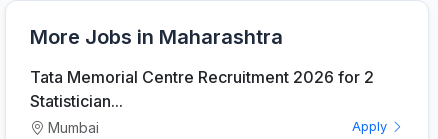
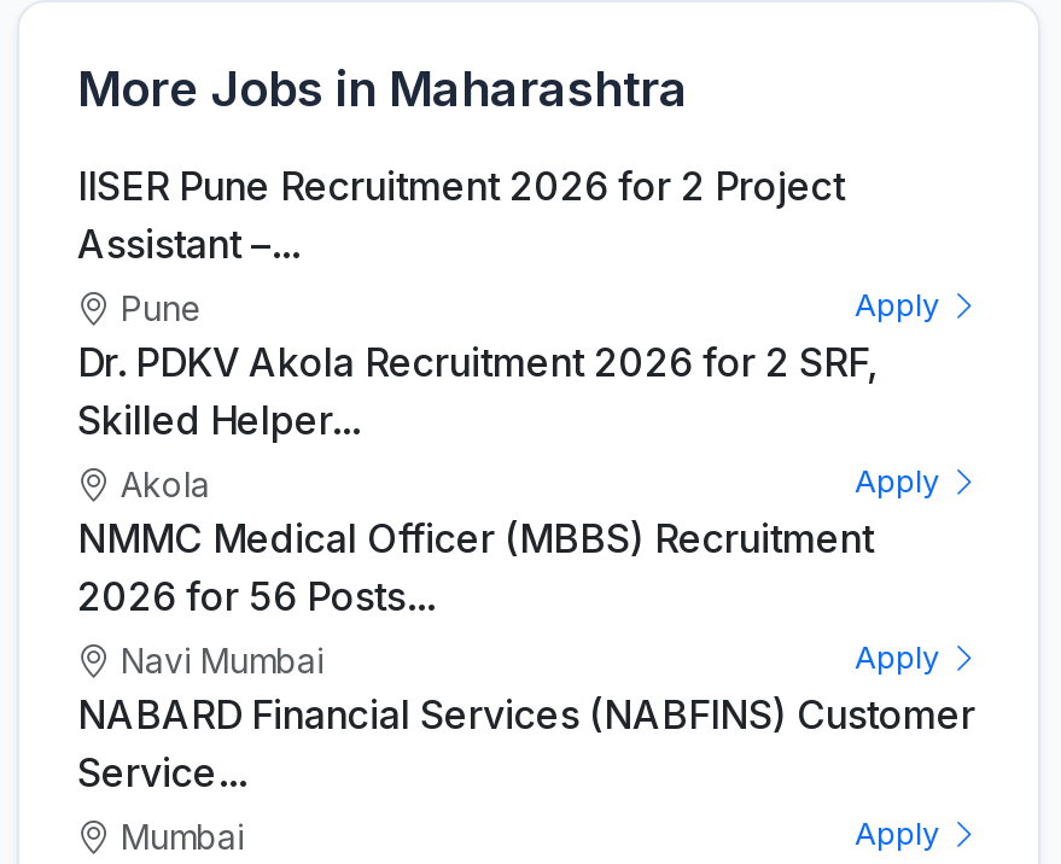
[30,67,374,111] Tata Memorial Centre Recruitment 2026 for 2 | Statistician... -> [77,162,975,796] IISER Pune Recruitment 2026 for 2 Project | Assistant –... | Pune | Apply | Dr. PDKV Akola Recruitment 2026 for 2 SRF, | Skilled Helper... | Akola | Apply | NMMC Medical Officer (MBBS) Recruitment | 2026 for 56 Posts... | Navi Mumbai | Apply | NABARD Financial Services (NABFINS) Customer | Service...

